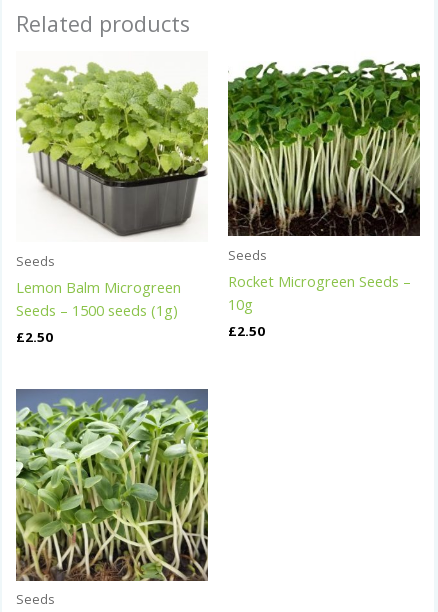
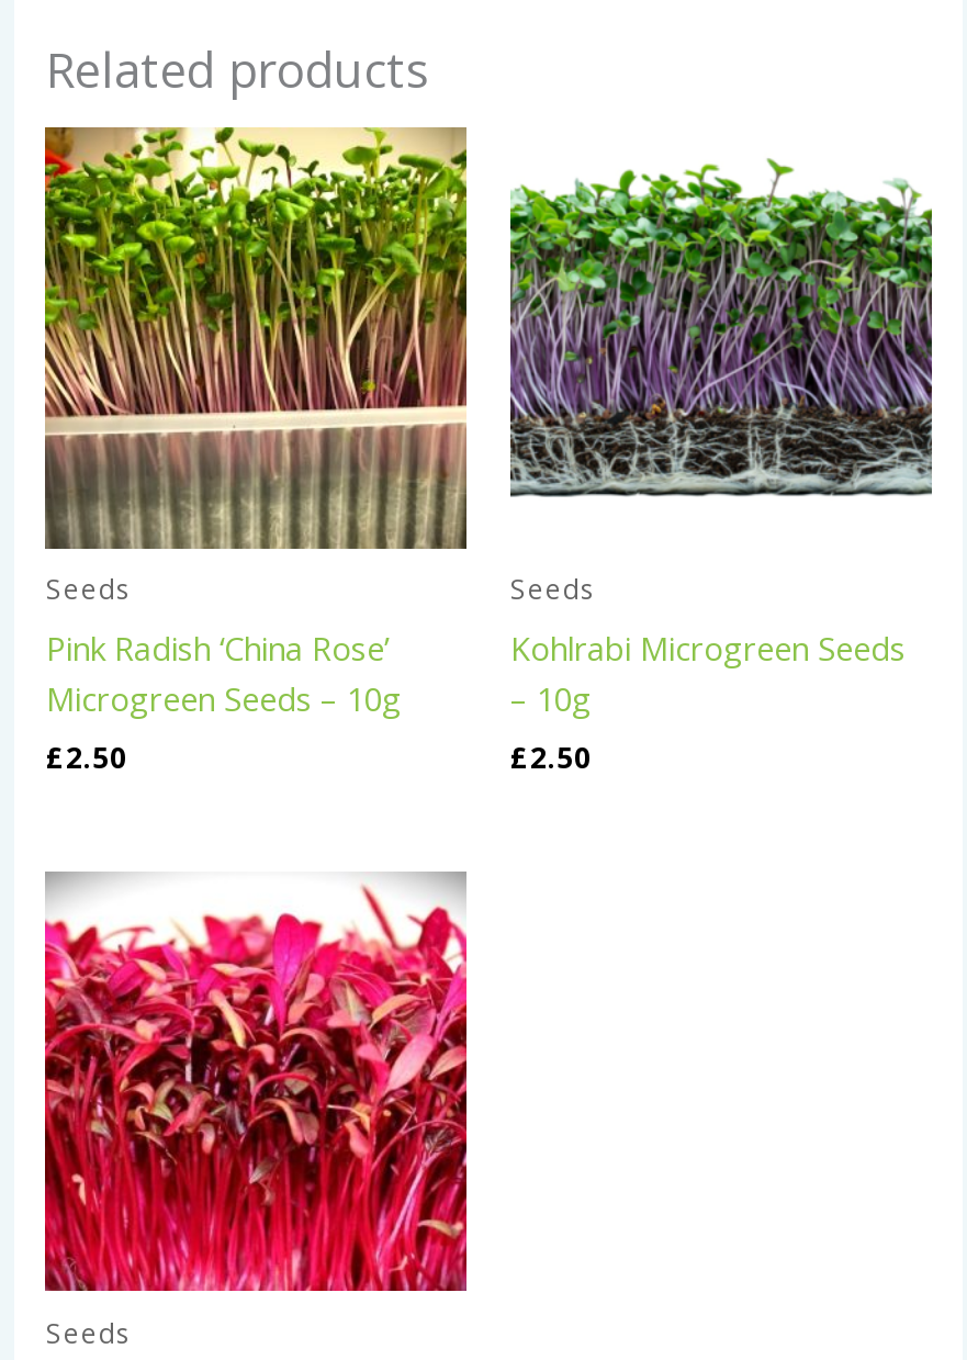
[16,50,209,320] [image] | Lemon Balm Microgreen | Seeds – 1500 seeds (1g) -> [43,124,469,719] [image] | Pink Radish ‘China Rose’ | Microgreen Seeds – 10g
[227,58,421,237] [image] -> [508,161,934,535] [image]
[228,271,411,314] Rocket Microgreen Seeds – | 10g -> [510,624,906,719] Kohlrabi Microgreen Seeds | – 10g
[15,388,209,582] [image] -> [43,873,469,1294] [image]

